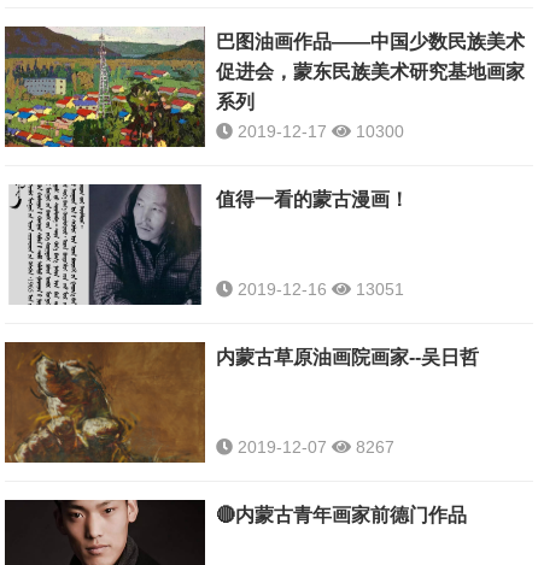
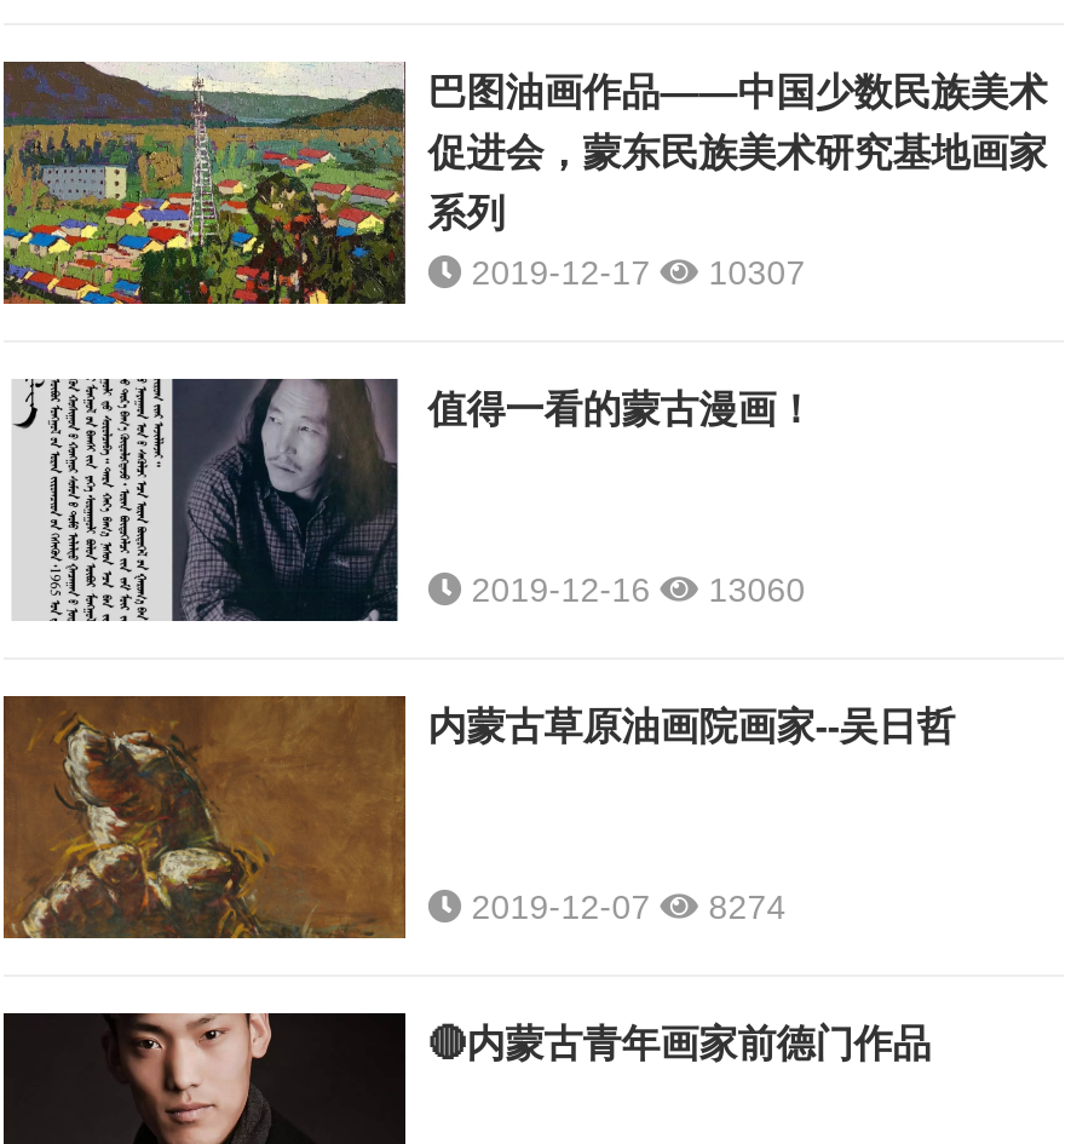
[238,122,404,141] 2019-12-17 10300 -> [471,253,805,292] 2019-12-17 10307
[238,279,404,299] 2019-12-16 13051 -> [471,570,805,609] 2019-12-16 13060
[238,437,395,457] 2019-12-07 8267 -> [471,887,786,926] 2019-12-07 8274

